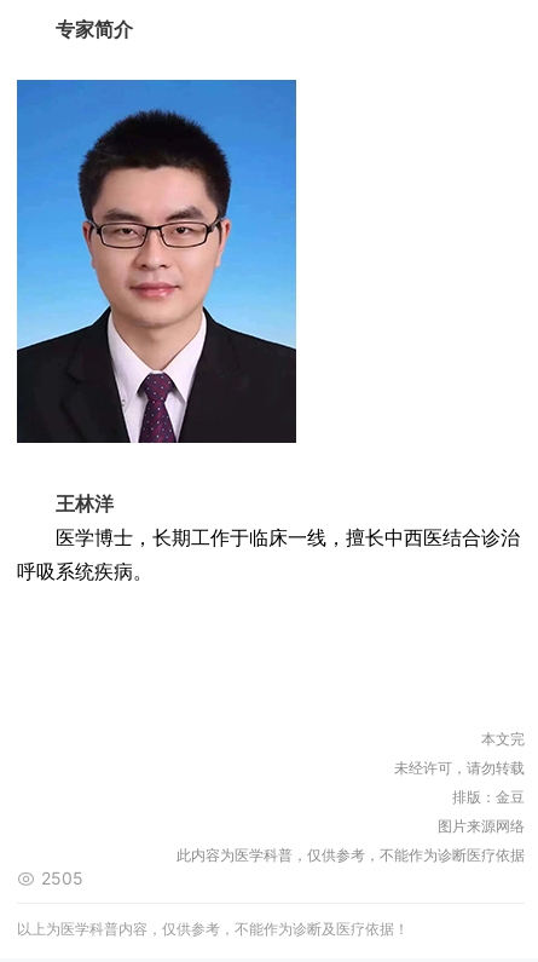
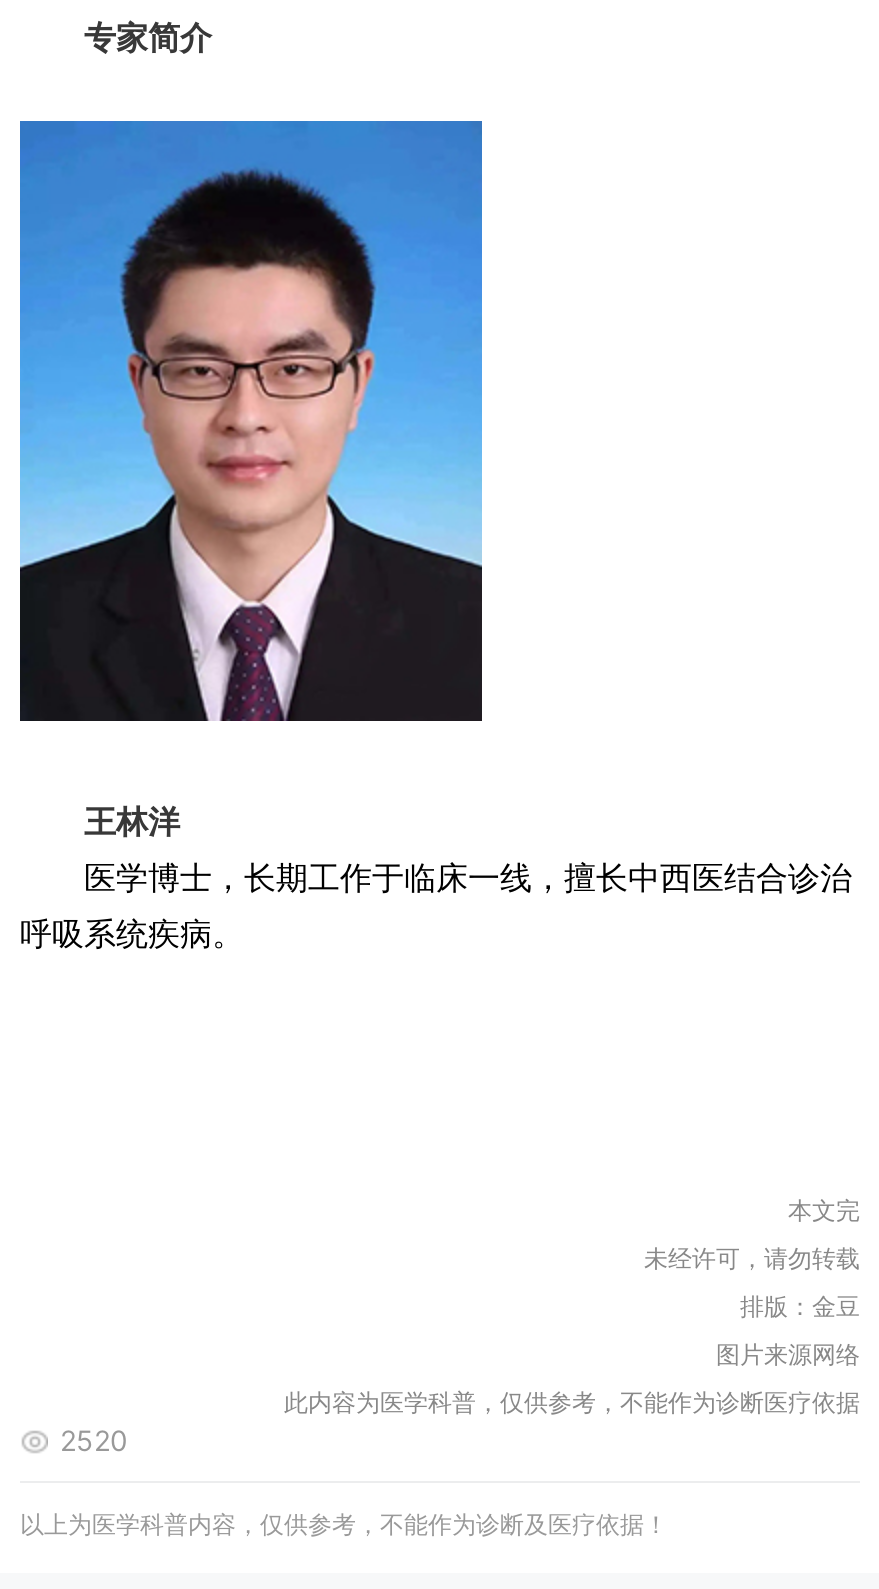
[41,868,83,888] 2505 -> [60,1423,128,1457] 2520

